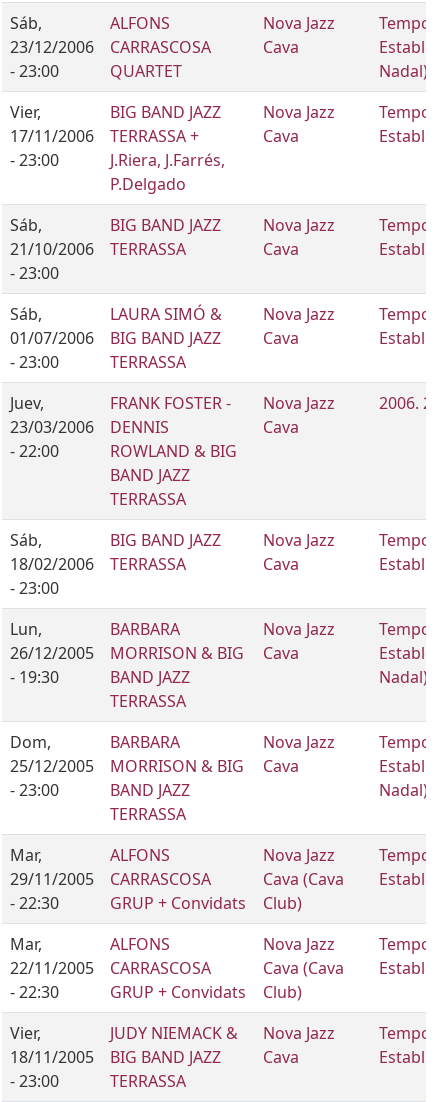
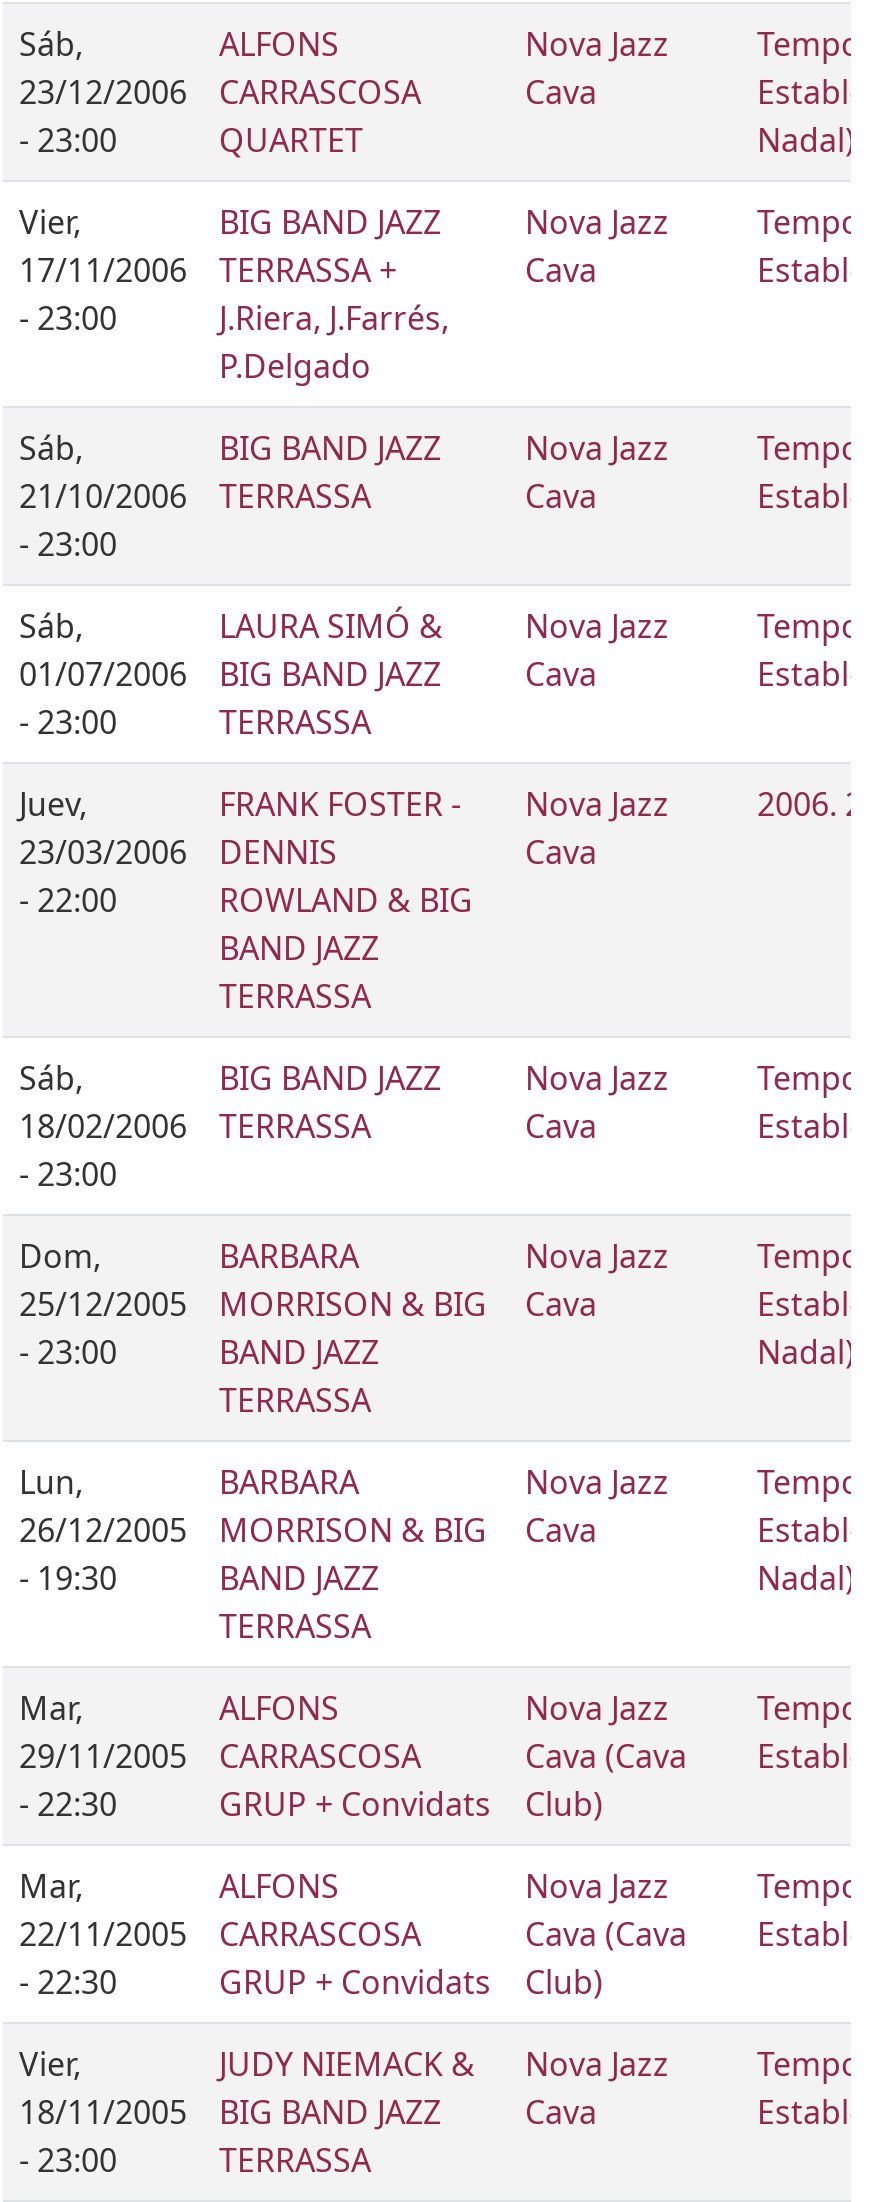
[10,617,94,687] Lun, | 26/12/2005 | - 19:30 -> [19,1233,187,1373] Dom, | 25/12/2005 | - 23:00
[10,730,94,800] Dom, | 25/12/2005 | - 23:00 -> [19,1459,187,1599] Lun, | 26/12/2005 | - 19:30

